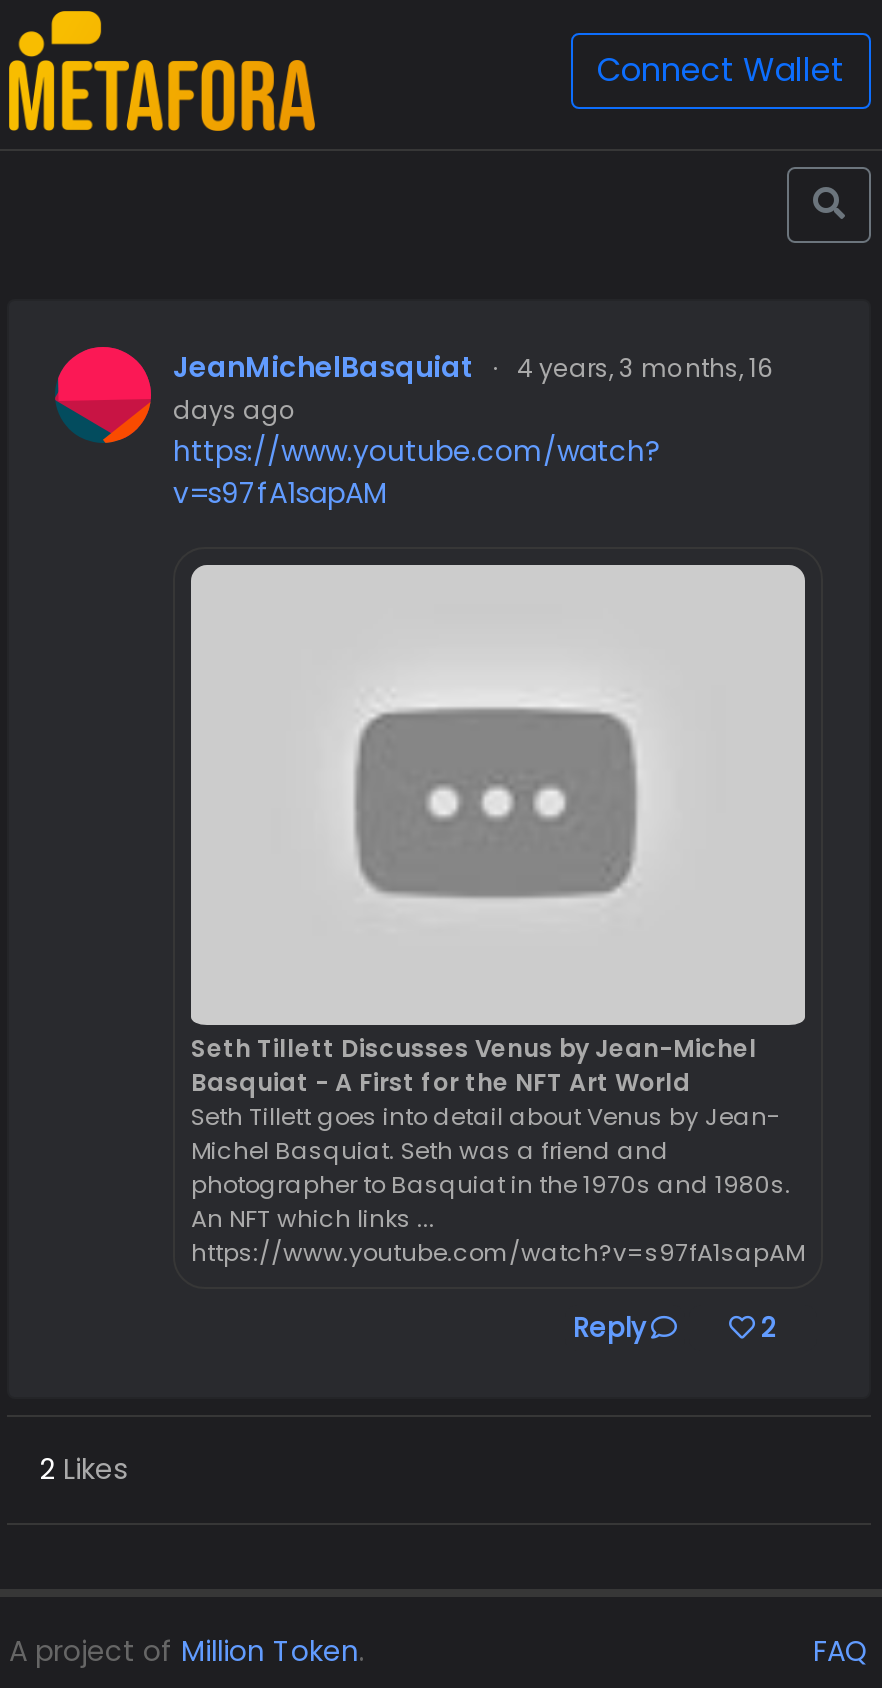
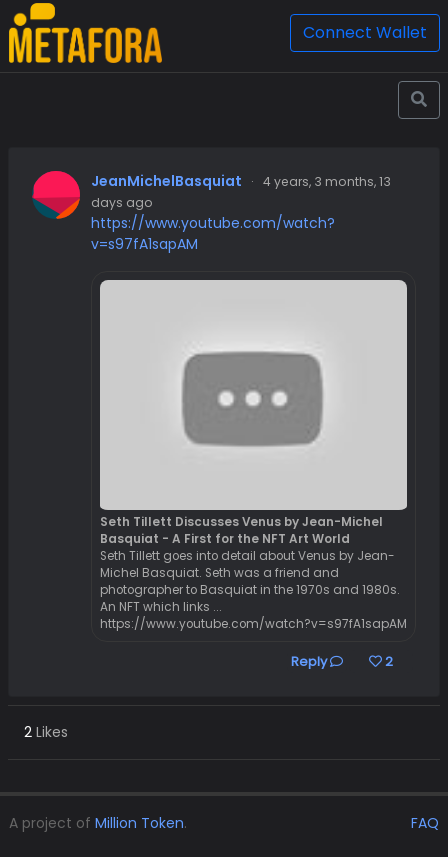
[173,347,773,387] JeanMichelBasquiat · 4 years, 3 months, 16 -> [91,171,391,191] JeanMichelBasquiat · 4 years, 3 months, 13

